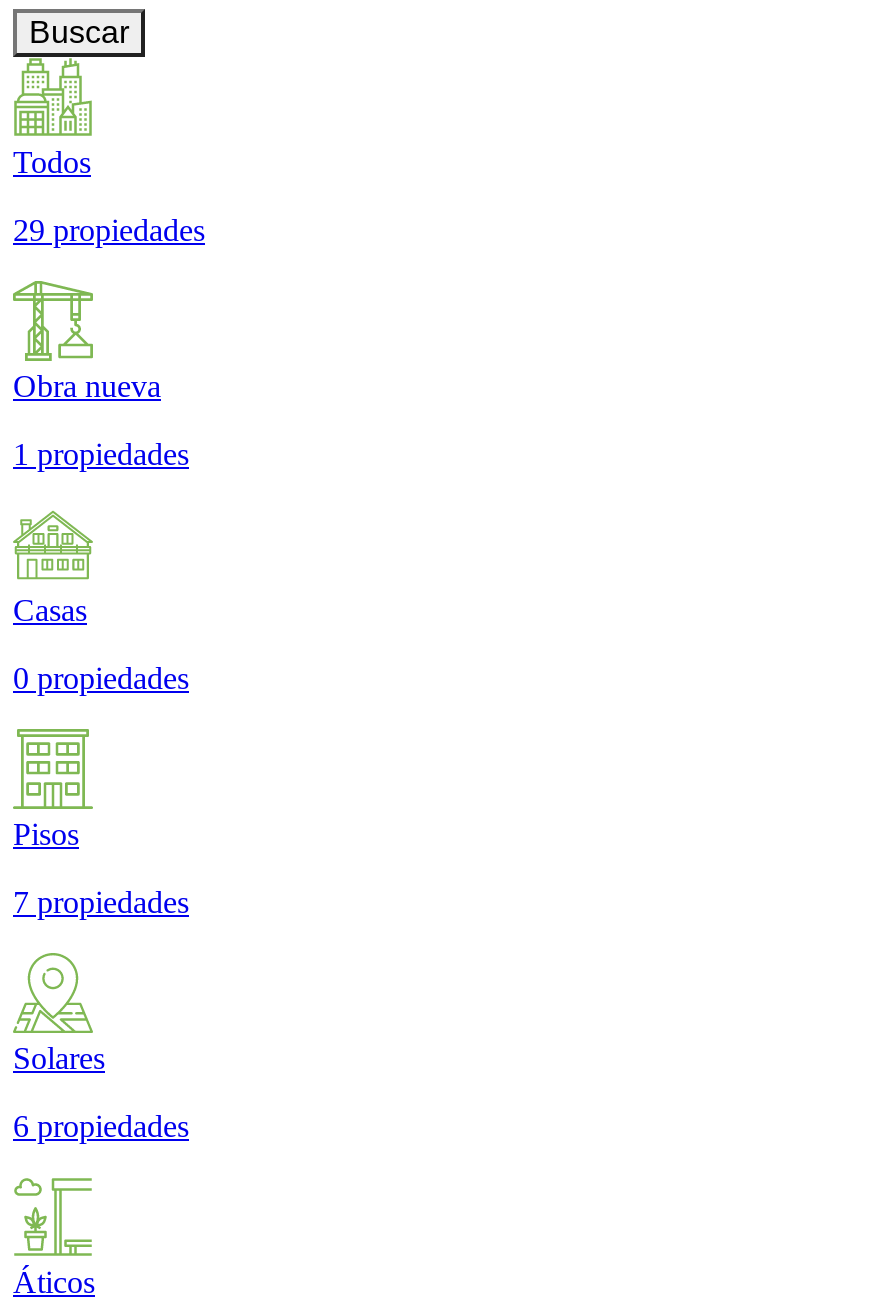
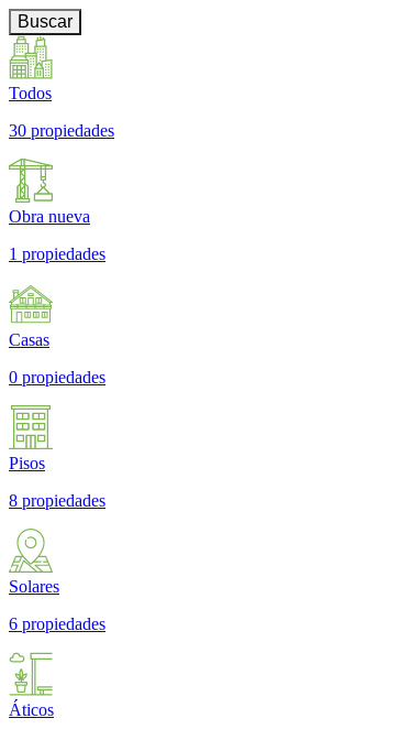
[13,214,205,248] 29 propiedades -> [9,121,114,140] 30 propiedades
[13,886,189,920] 7 propiedades -> [9,491,105,510] 8 propiedades

